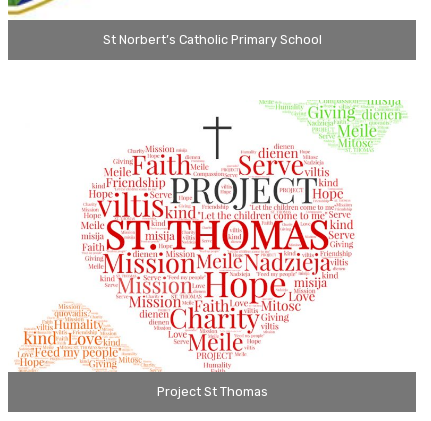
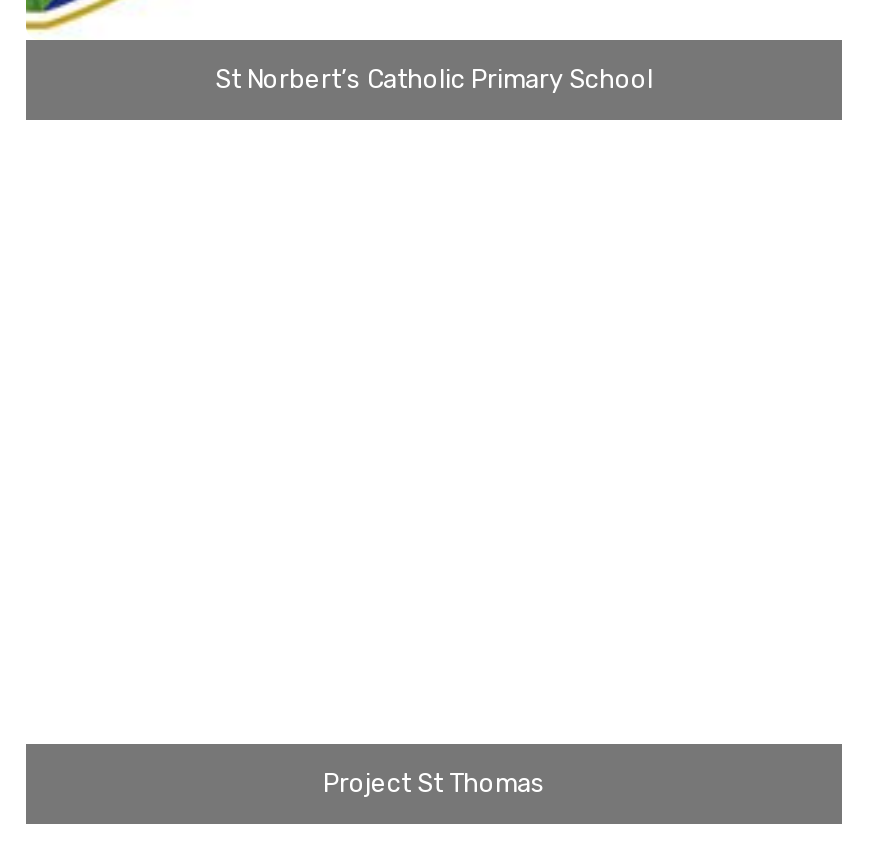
[14,99,408,373] [image] -> none

